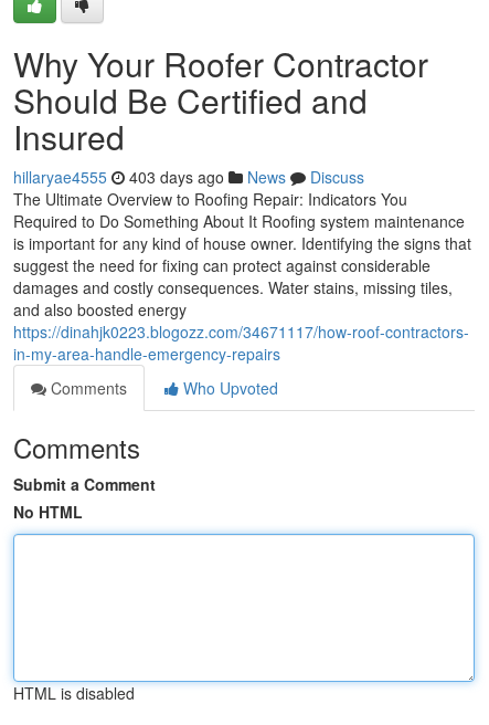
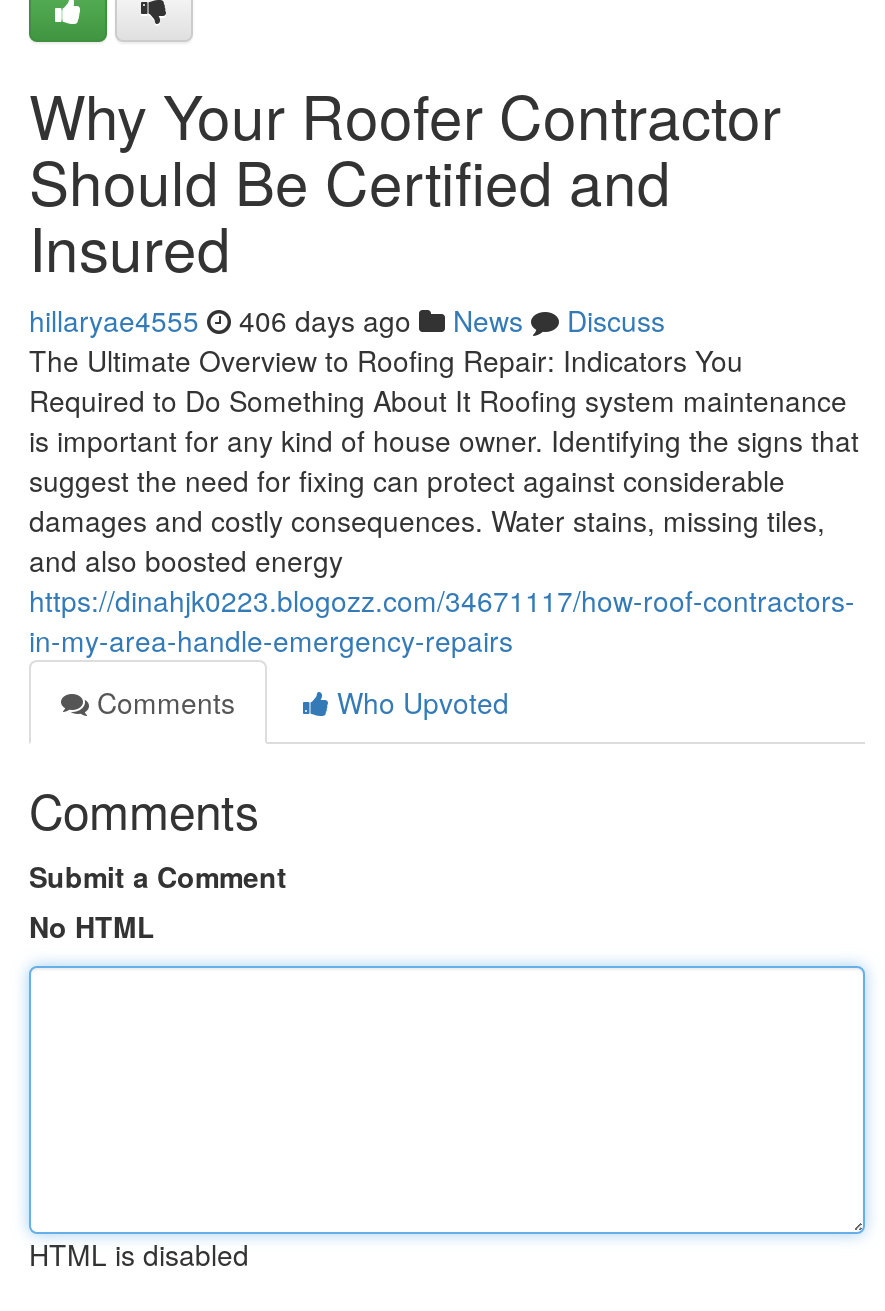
[13,166,364,188] hillaryae4555 403 days ago News Discuss -> [29,300,665,340] hillaryae4555 406 days ago News Discuss

